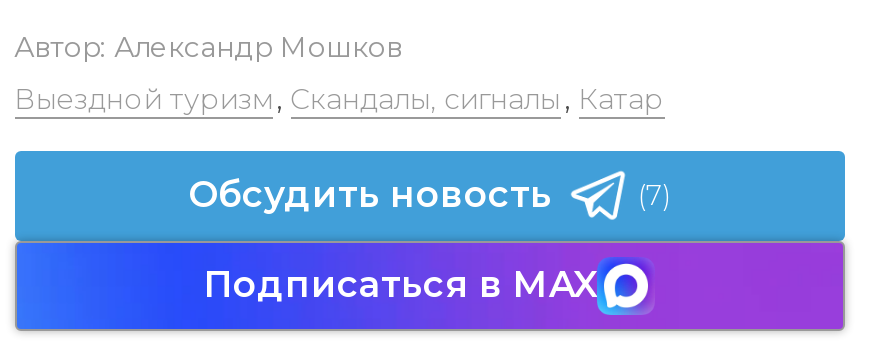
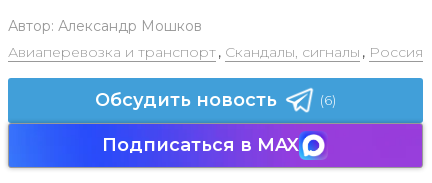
[14,80,664,116] Выездной туризм , Скандалы, сигналы , Катар -> [7,43,422,61] Авиаперевозка и транспорт , Скандалы, сигналы , Россия
[638,176,670,212] (7) -> [319,91,335,109] (6)

